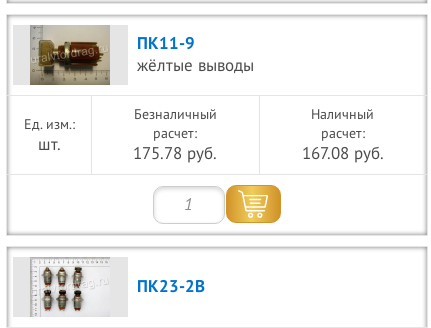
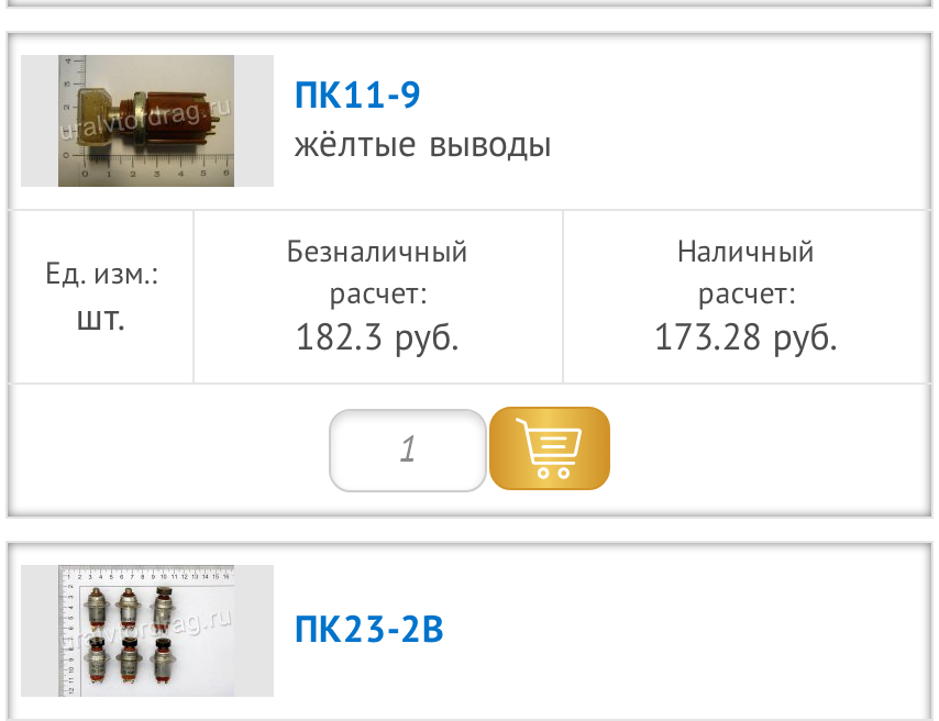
[133,144,217,164] 175.78 руб. -> [295,317,460,360] 182.3 руб.
[302,144,384,164] 167.08 руб. -> [654,317,838,360] 173.28 руб.

